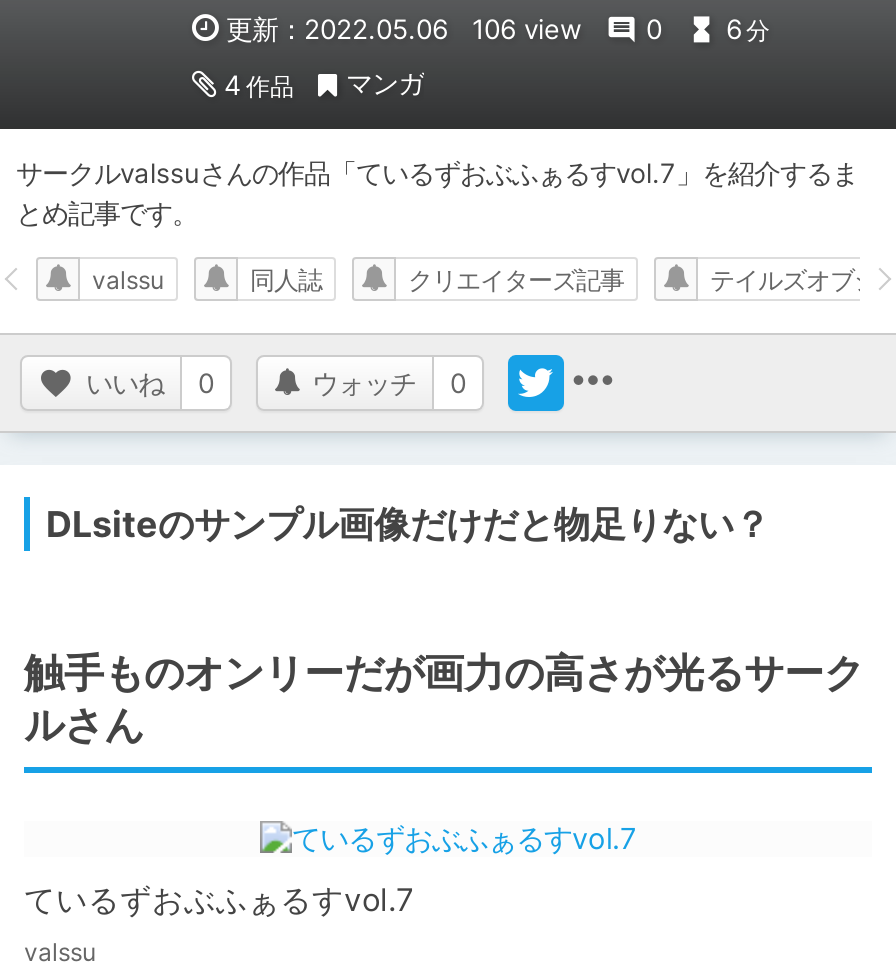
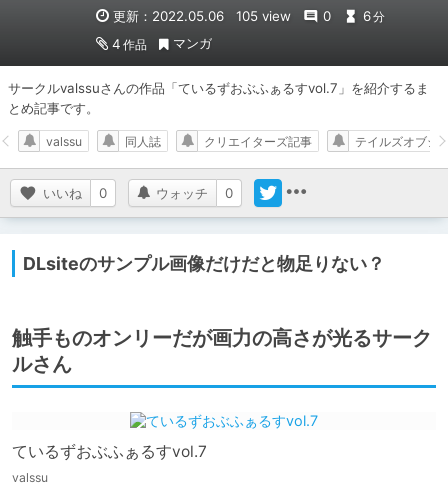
[226,12,770,44] 更新：2022.05.06 106 view 0 6 分 -> [113,7,385,23] 更新：2022.05.06 105 view 0 6 分

